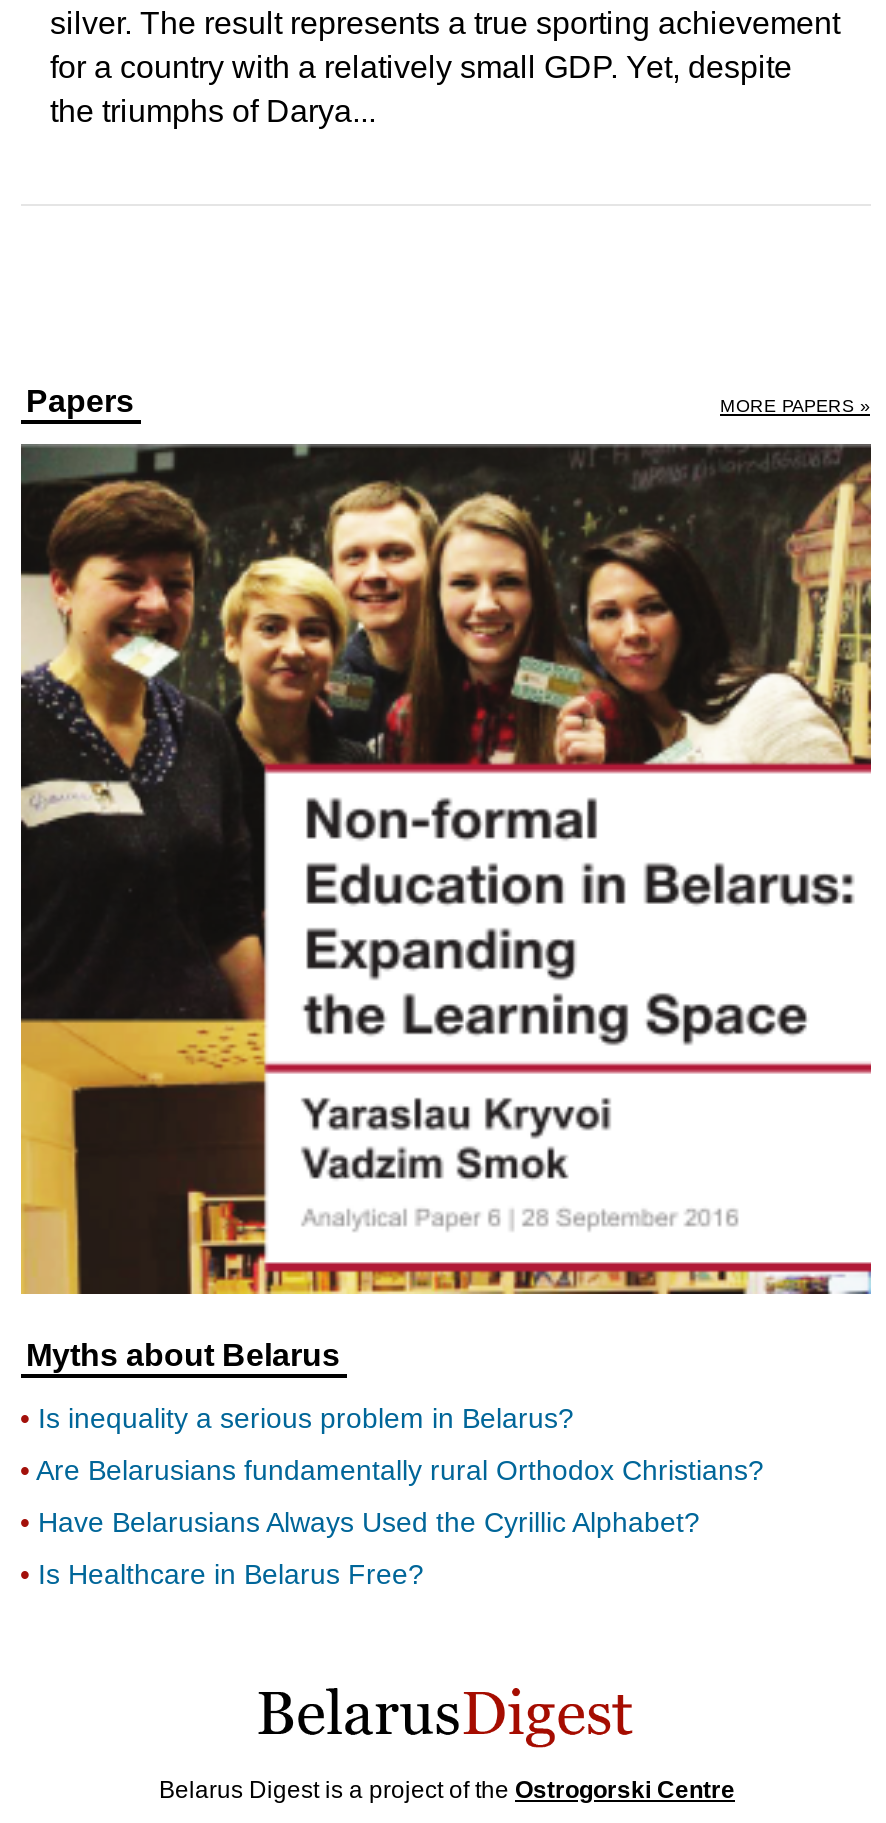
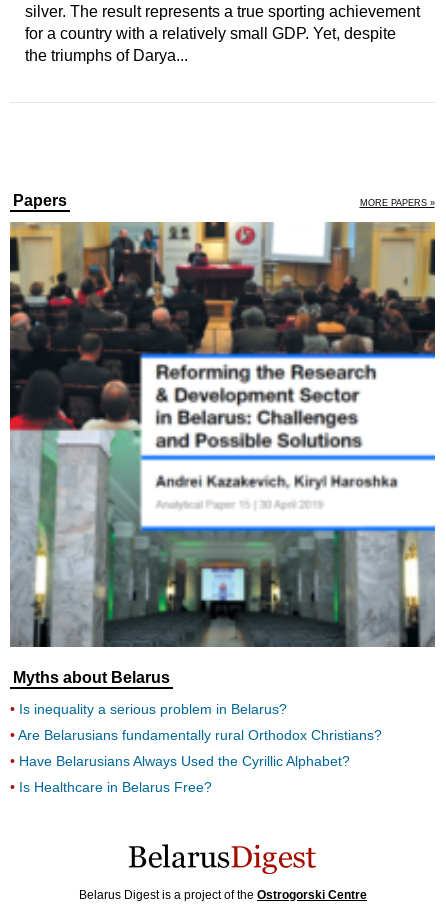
[19,442,873,1296] [image] -> [9,221,436,648] [image]

